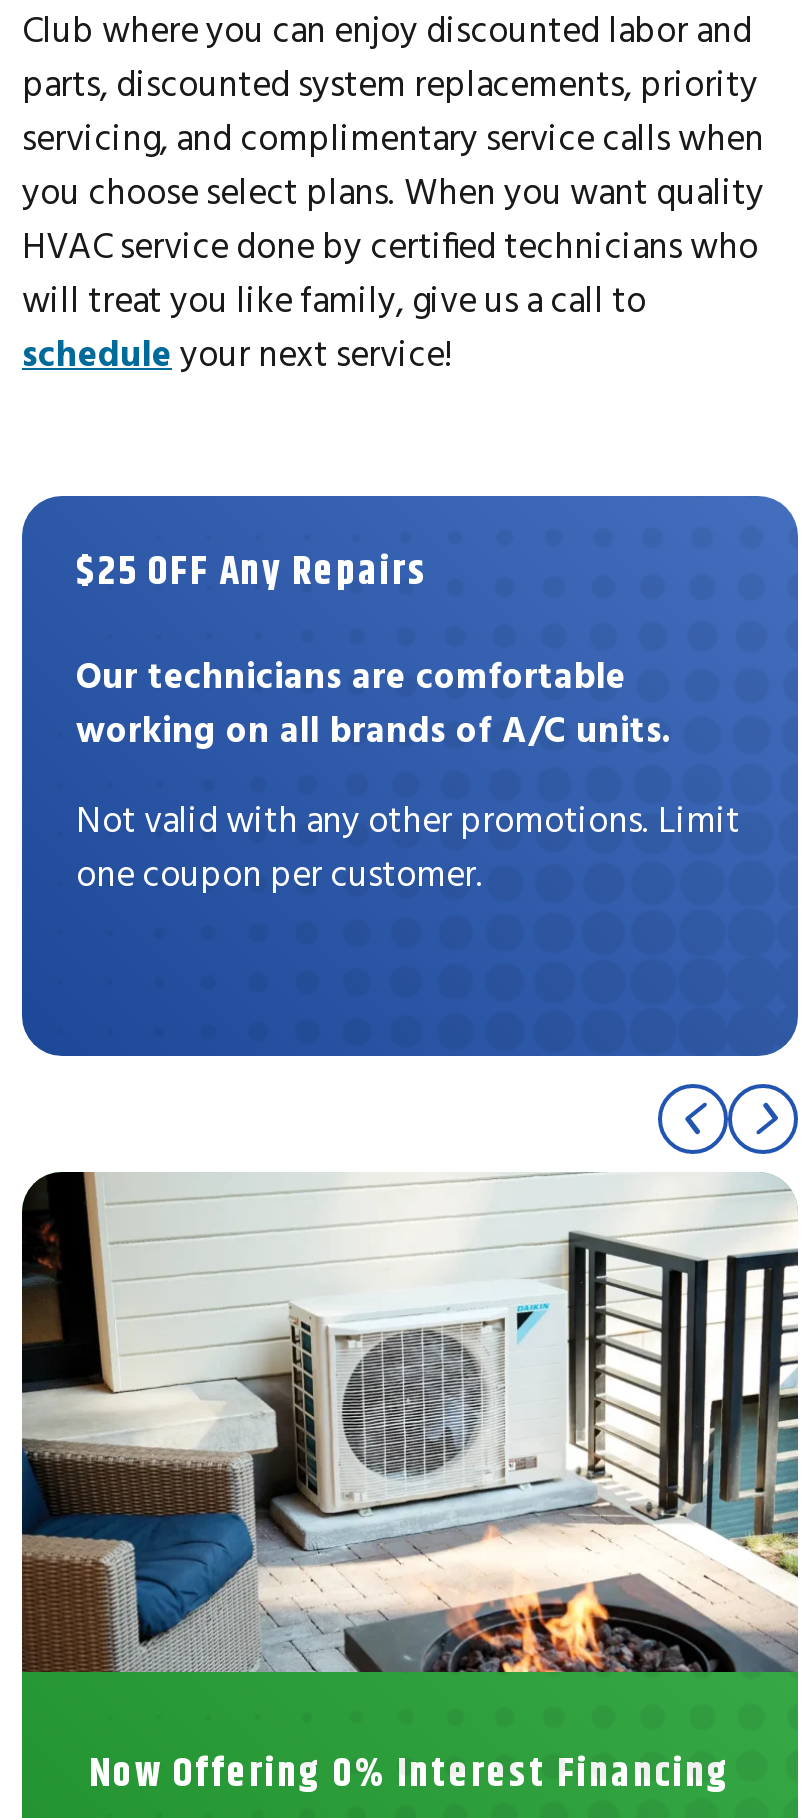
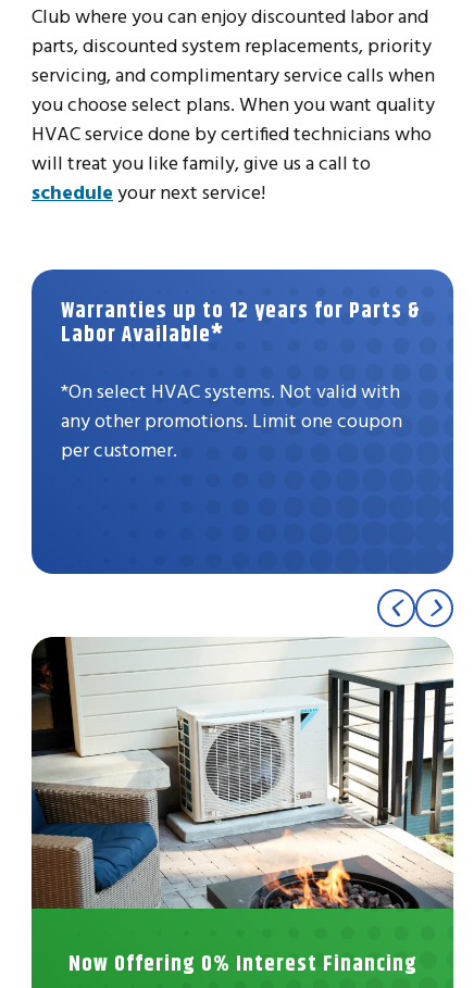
[76,549,740,897] $25 OFF Any Repairs | Our technicians are comfortable | working on all brands of A/C units. | Not valid with any other promotions. Limit | one coupon per customer. -> [61,298,421,462] Warranties up to 12 years for Parts & | Labor Available* | *On select HVAC systems. Not valid with | any other promotions. Limit one coupon | per customer.

